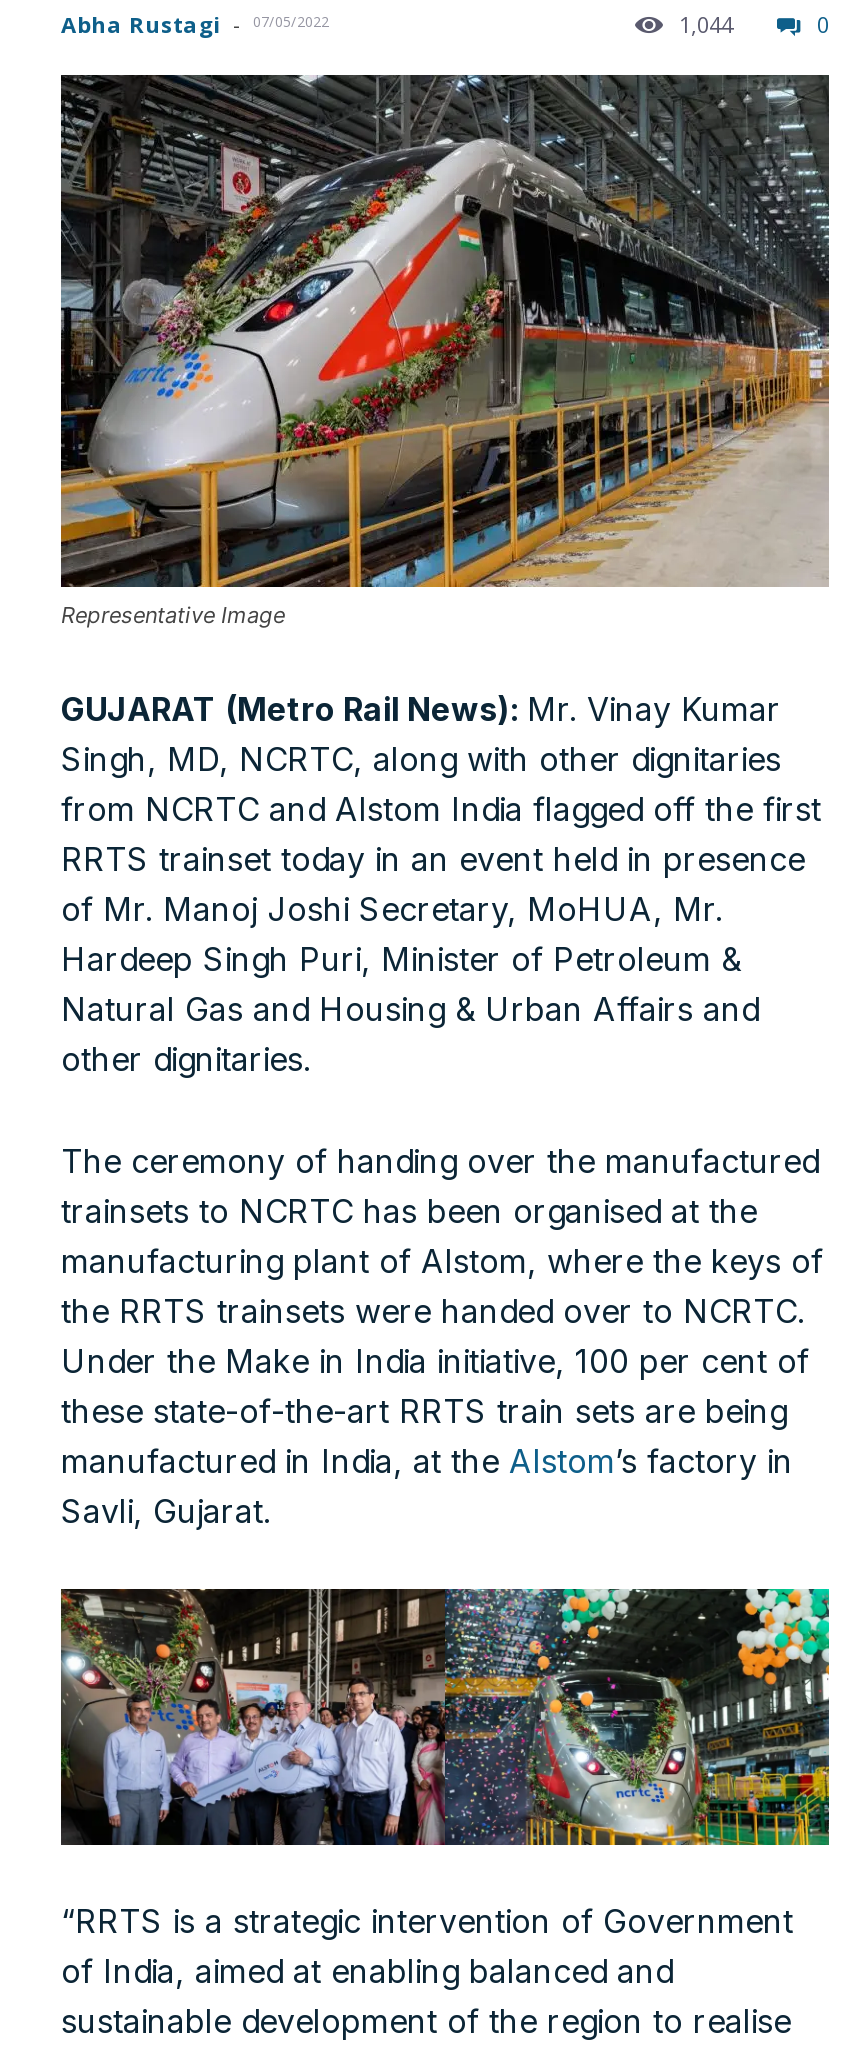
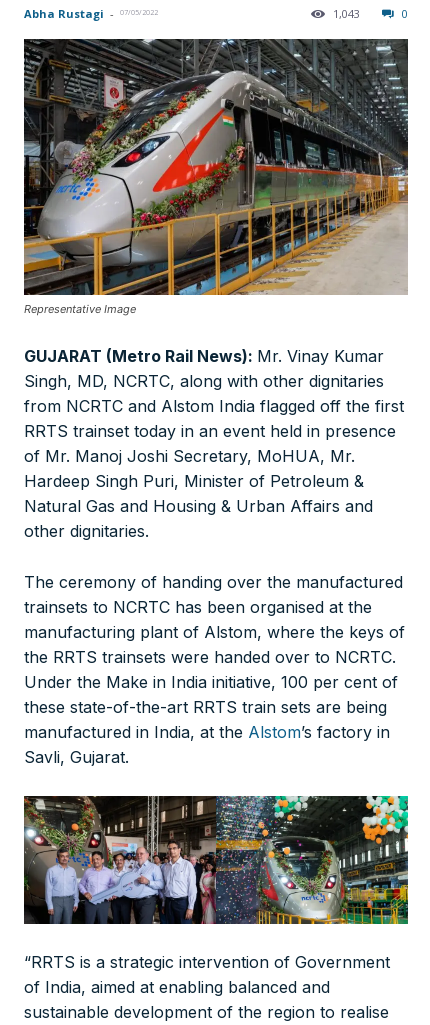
[679,9,733,39] 1,044 -> [333,6,360,21] 1,043

